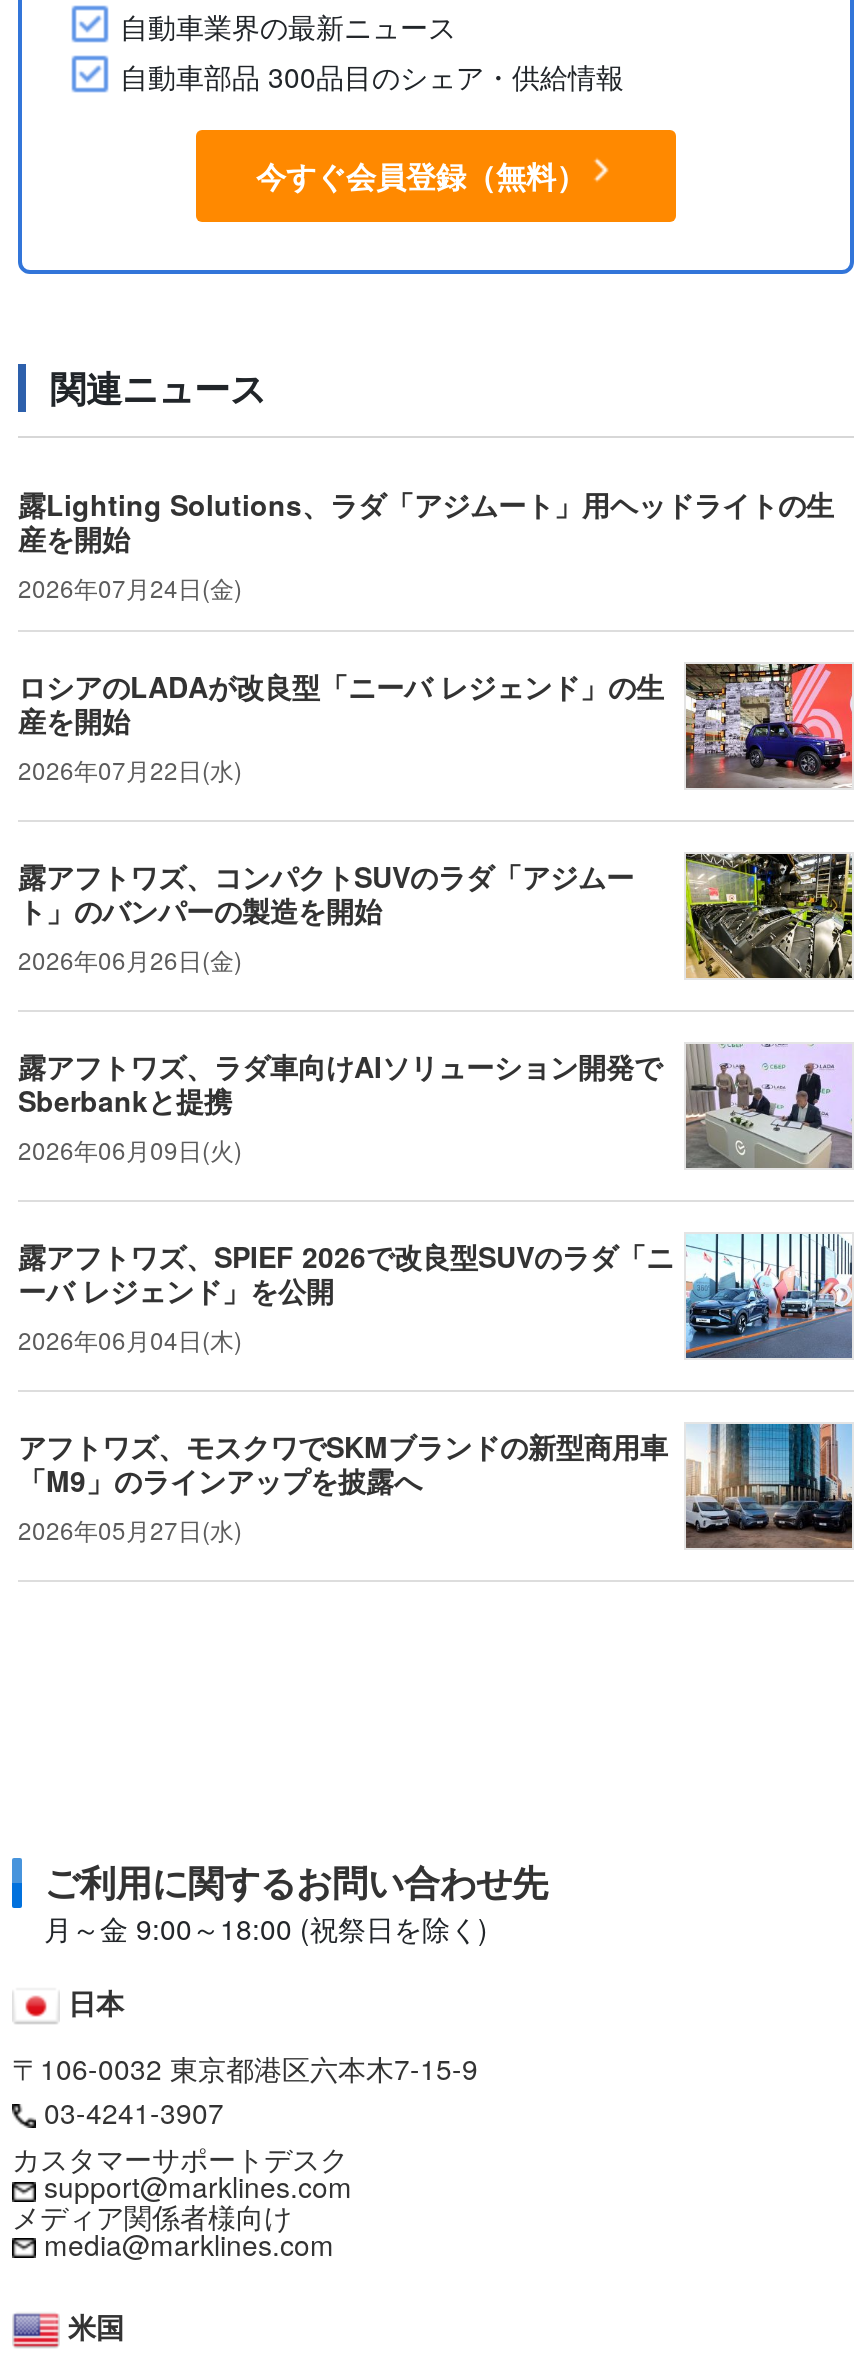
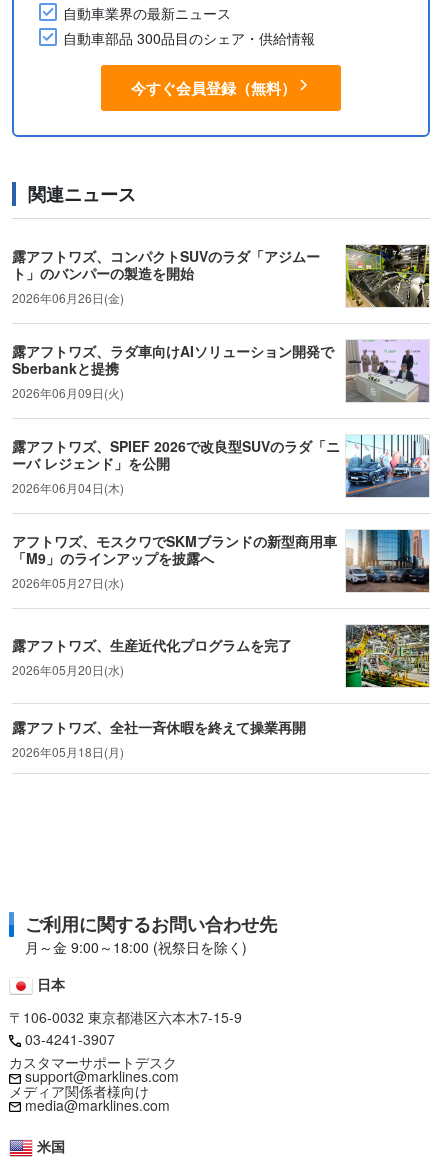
[18,484,854,790] [image] | 露Lighting Solutions、ラダ「アジムート」用ヘッドライトの生 | 産を開始 | 2026年07月24日(金) | ロシアのLADAが改良型「ニーバ レジェンド」の生 | 産を開始 | 2026年07月22日(水) -> none
moved [18,850,856,1546] -> [12,243,431,591]: [image] | 露アフトワズ、コンパクトSUVのラダ「アジムー | ト」のバンパーの製造を開始 | ... | 「M9」のラインアップを披露へ | 2026年05月27日(水)
none -> [12,624,430,760] [image] | 露アフトワズ、生産近代化プログラムを完了 | 2026年05月20日(水) | 露アフトワズ、全社一斉休暇を終えて操業再開 | 2026年05月18日(月)

